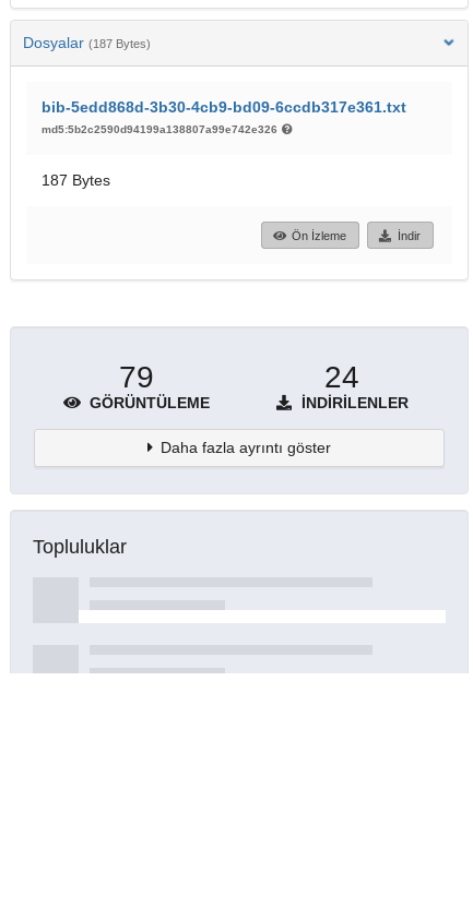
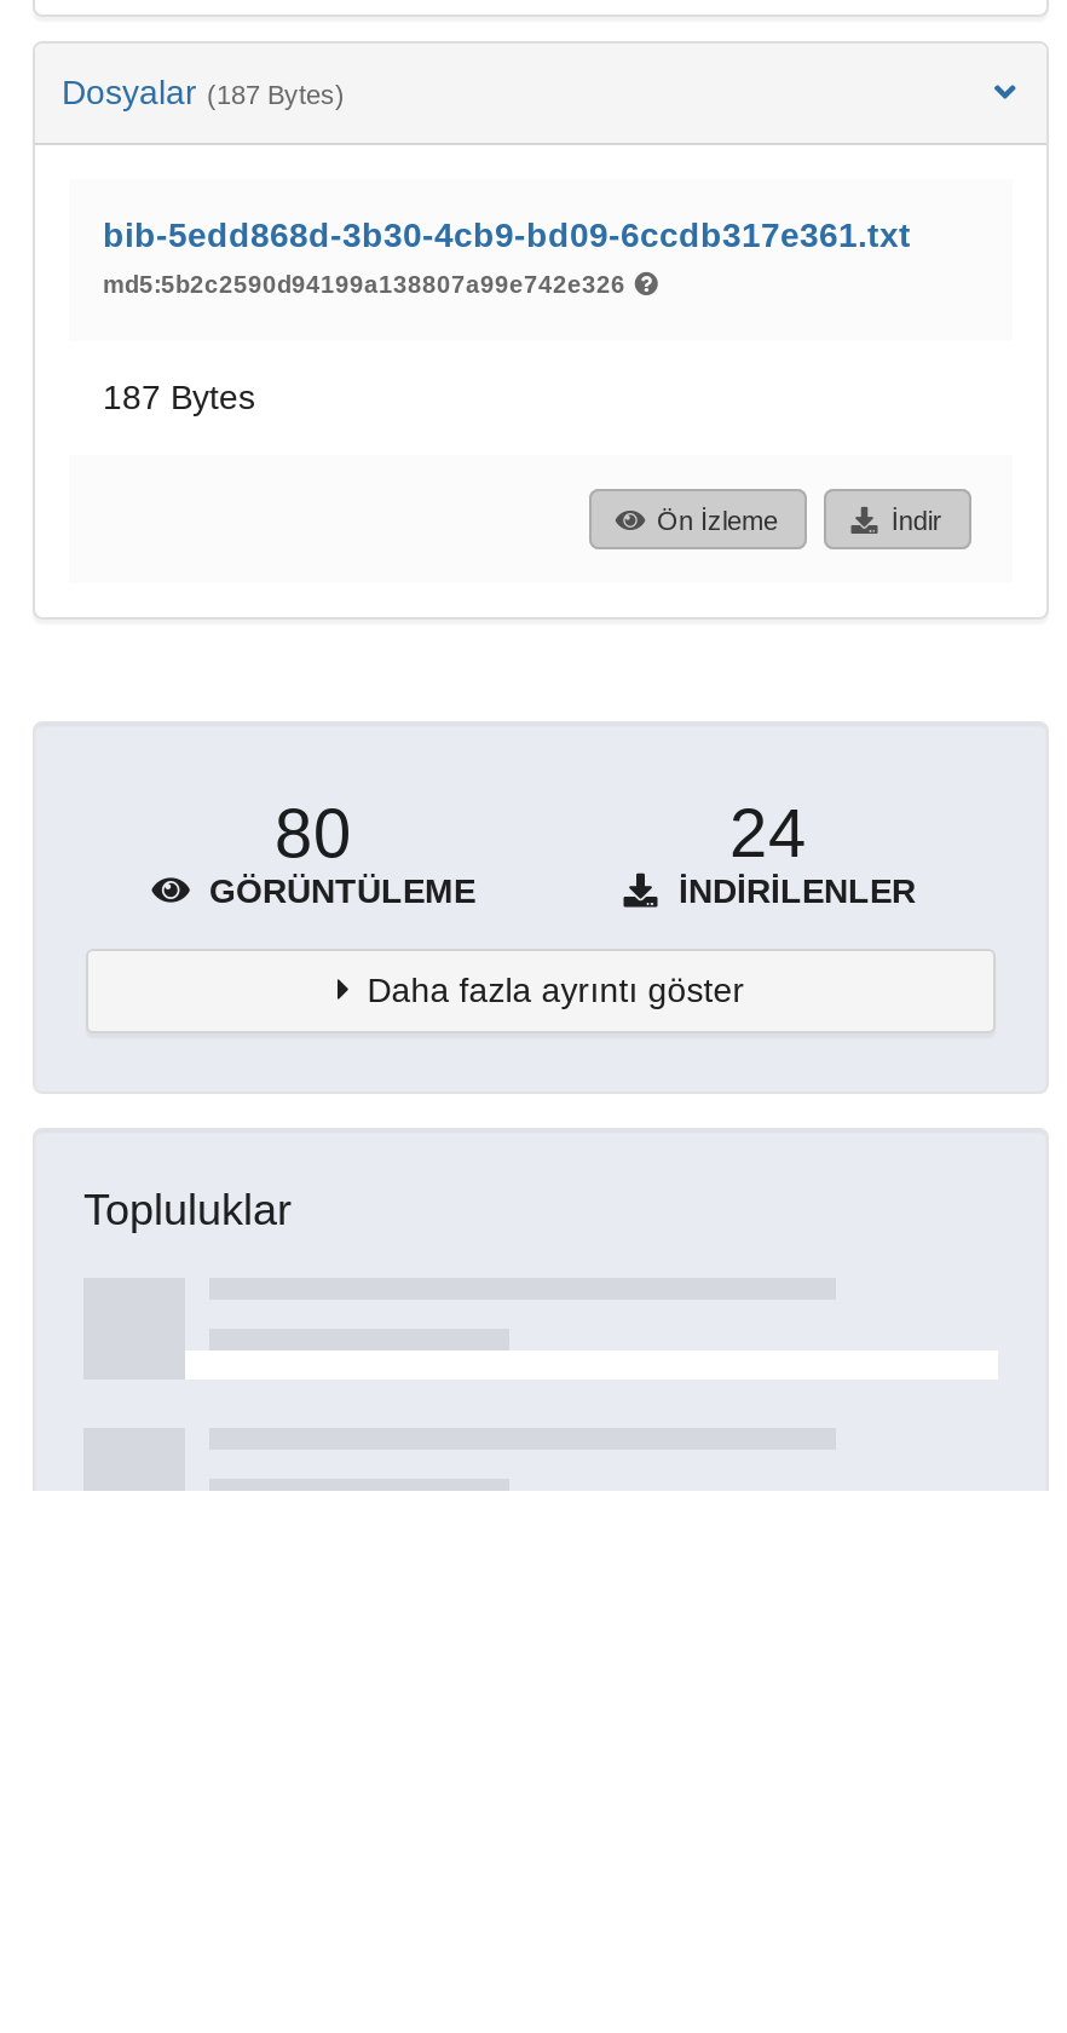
[119,360,154,394] 79 -> [275,795,352,870] 80

